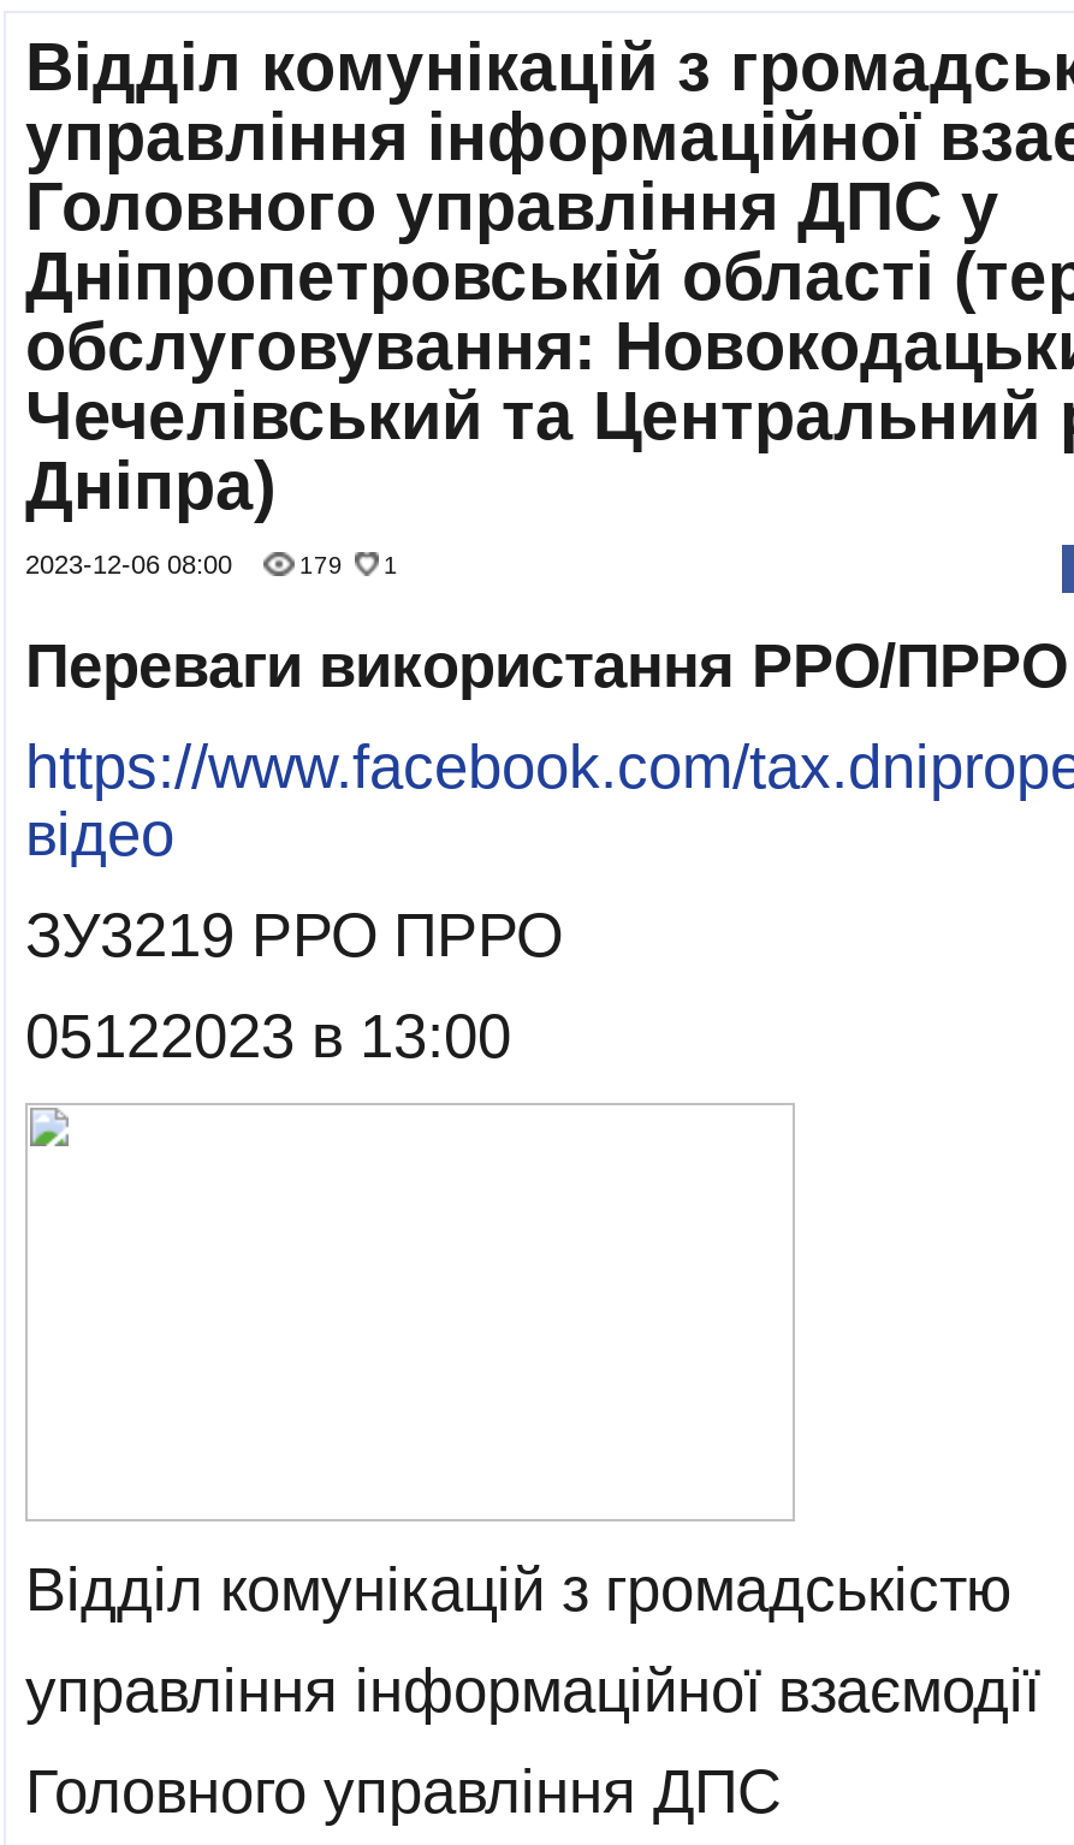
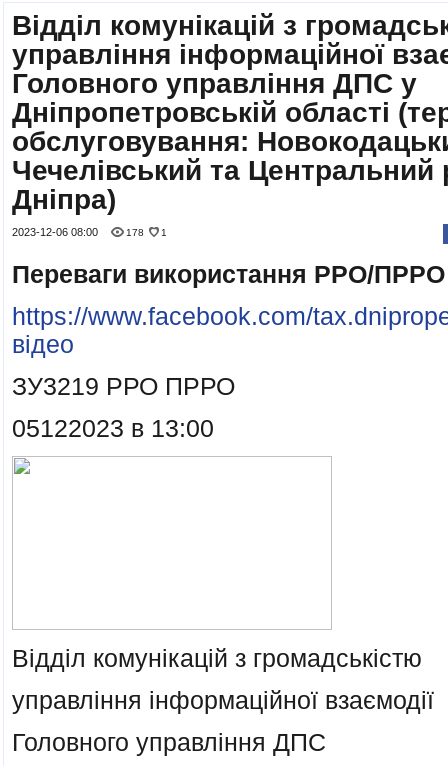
[299,552,398,579] 179 1 -> [126,227,167,238] 178 1

